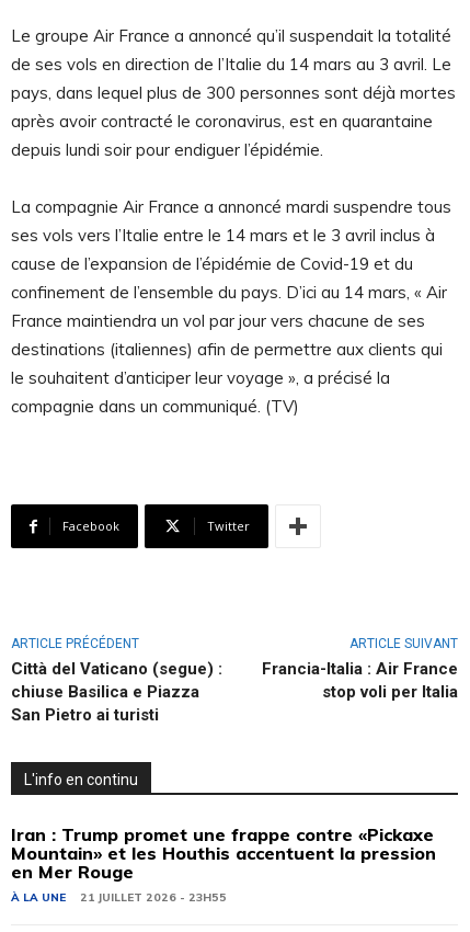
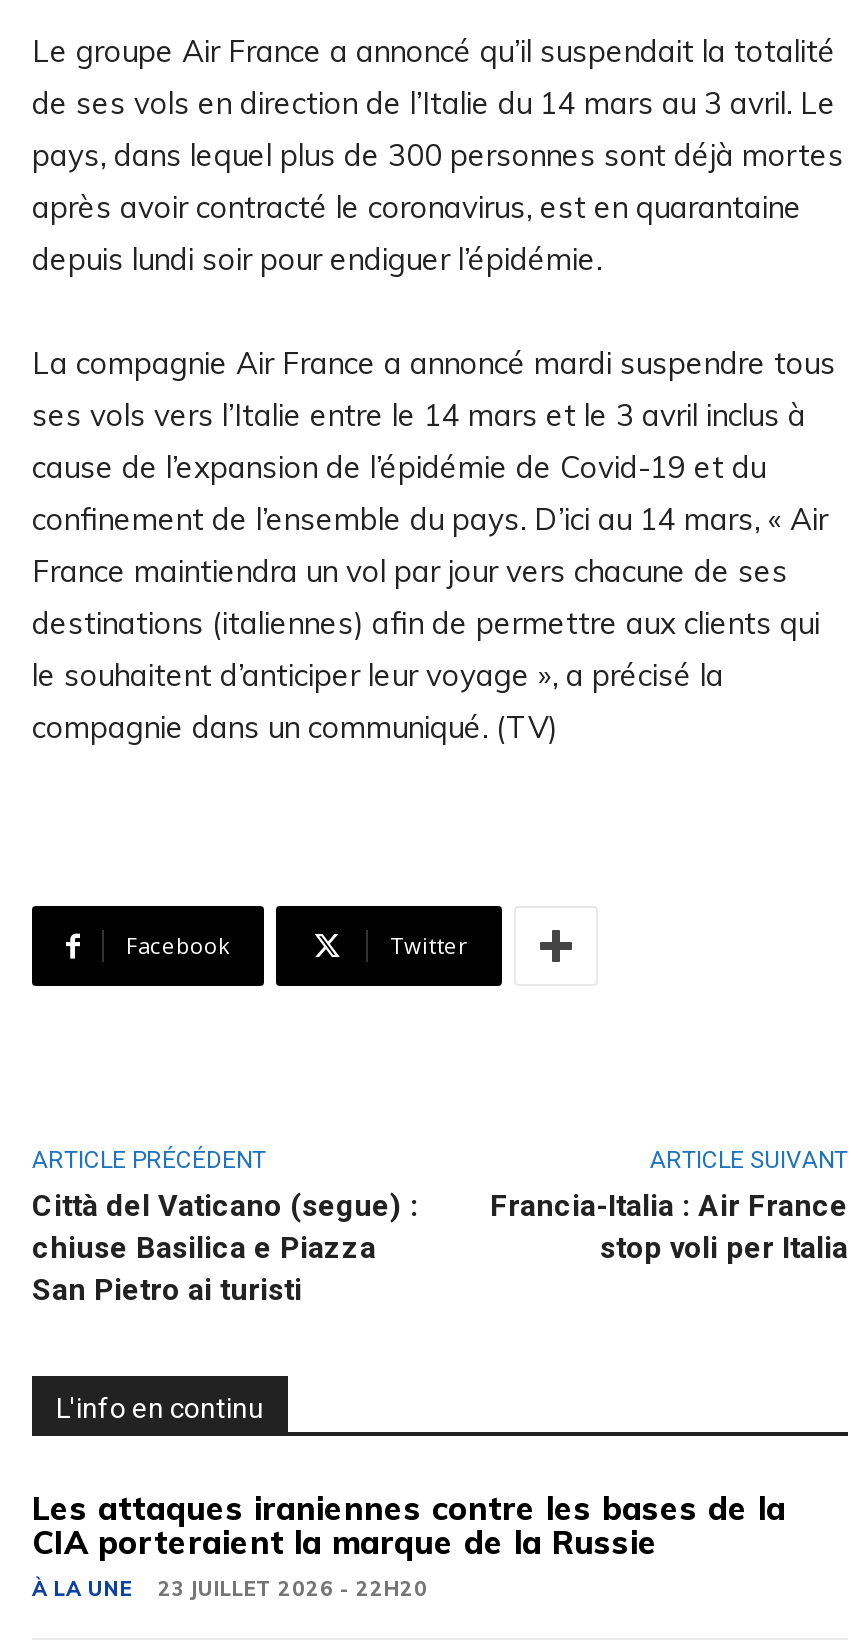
[11,824,436,883] Iran : Trump promet une frappe contre «Pickaxe | Mountain» et les Houthis accentuent la pression | en Mer Rouge -> [32,1488,786,1562] Les attaques iraniennes contre les bases de la | CIA porteraient la marque de la Russie
[11,891,227,905] À LA UNE 21 JUILLET 2026 - 23H55 -> [32,1576,428,1602] À LA UNE 23 JUILLET 2026 - 22H20

